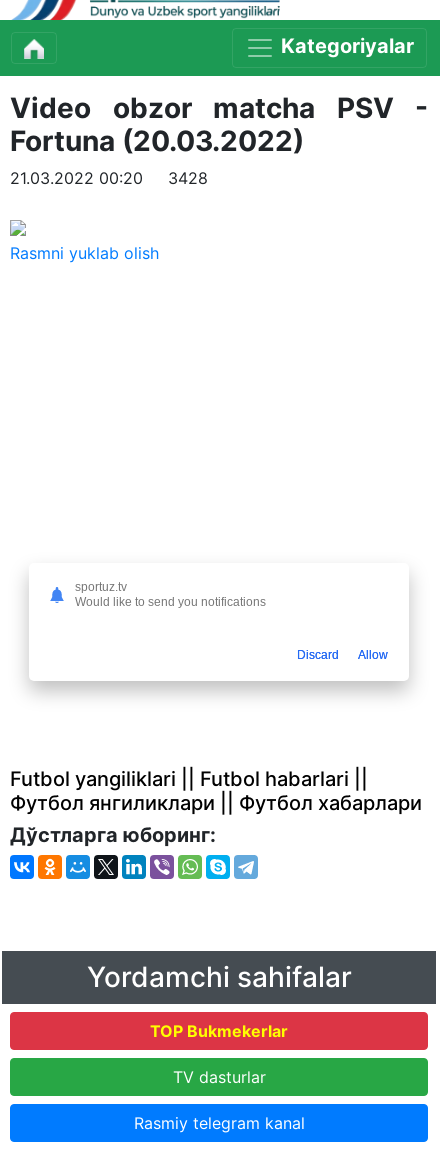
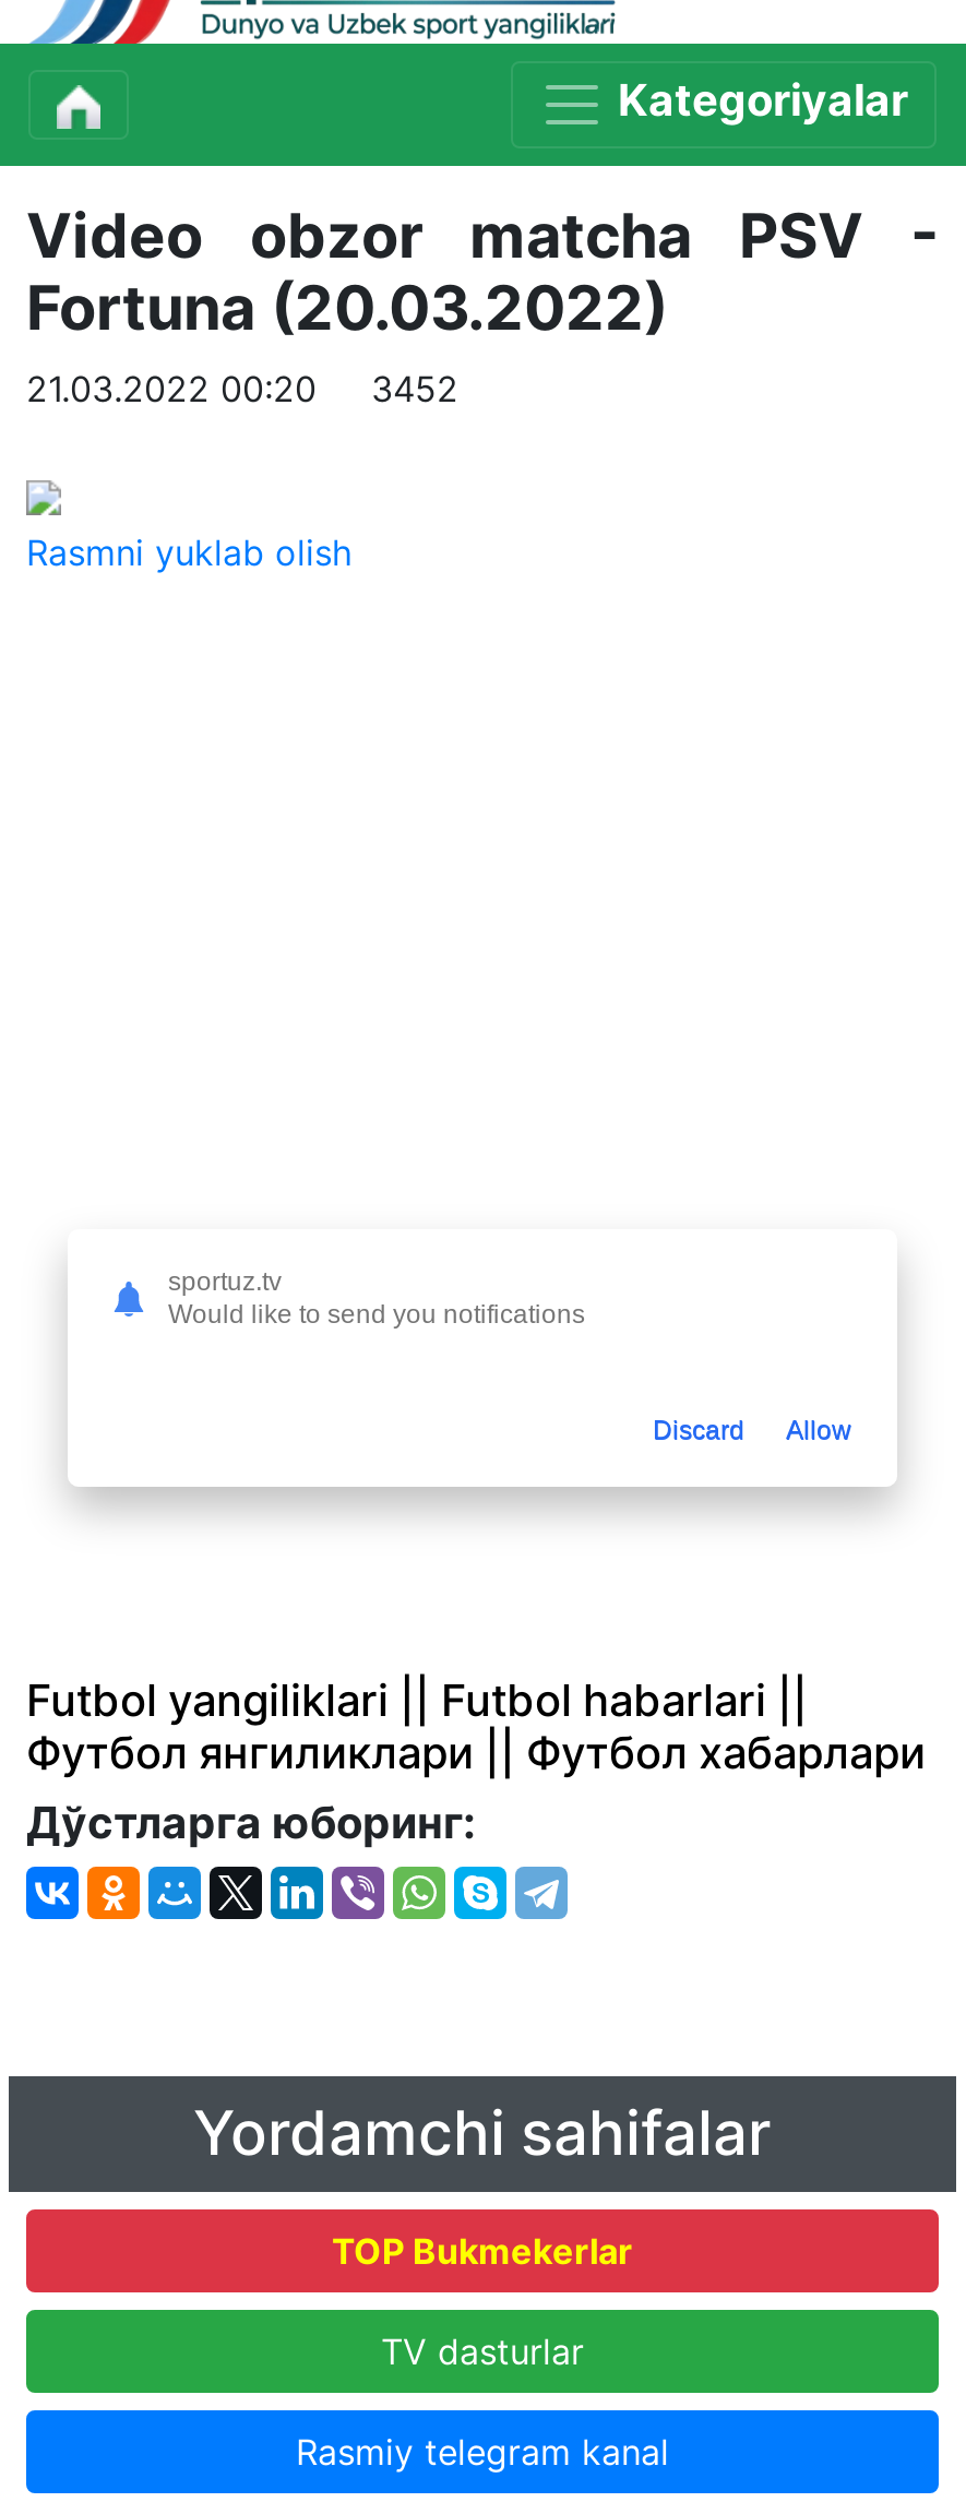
[10,168,208,188] 21.03.2022 00:20 3428 -> [26,367,458,410] 21.03.2022 00:20 3452

